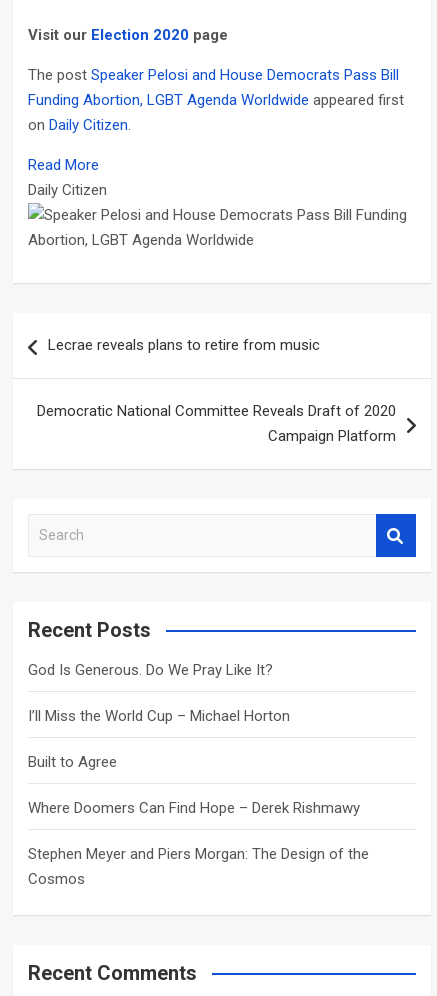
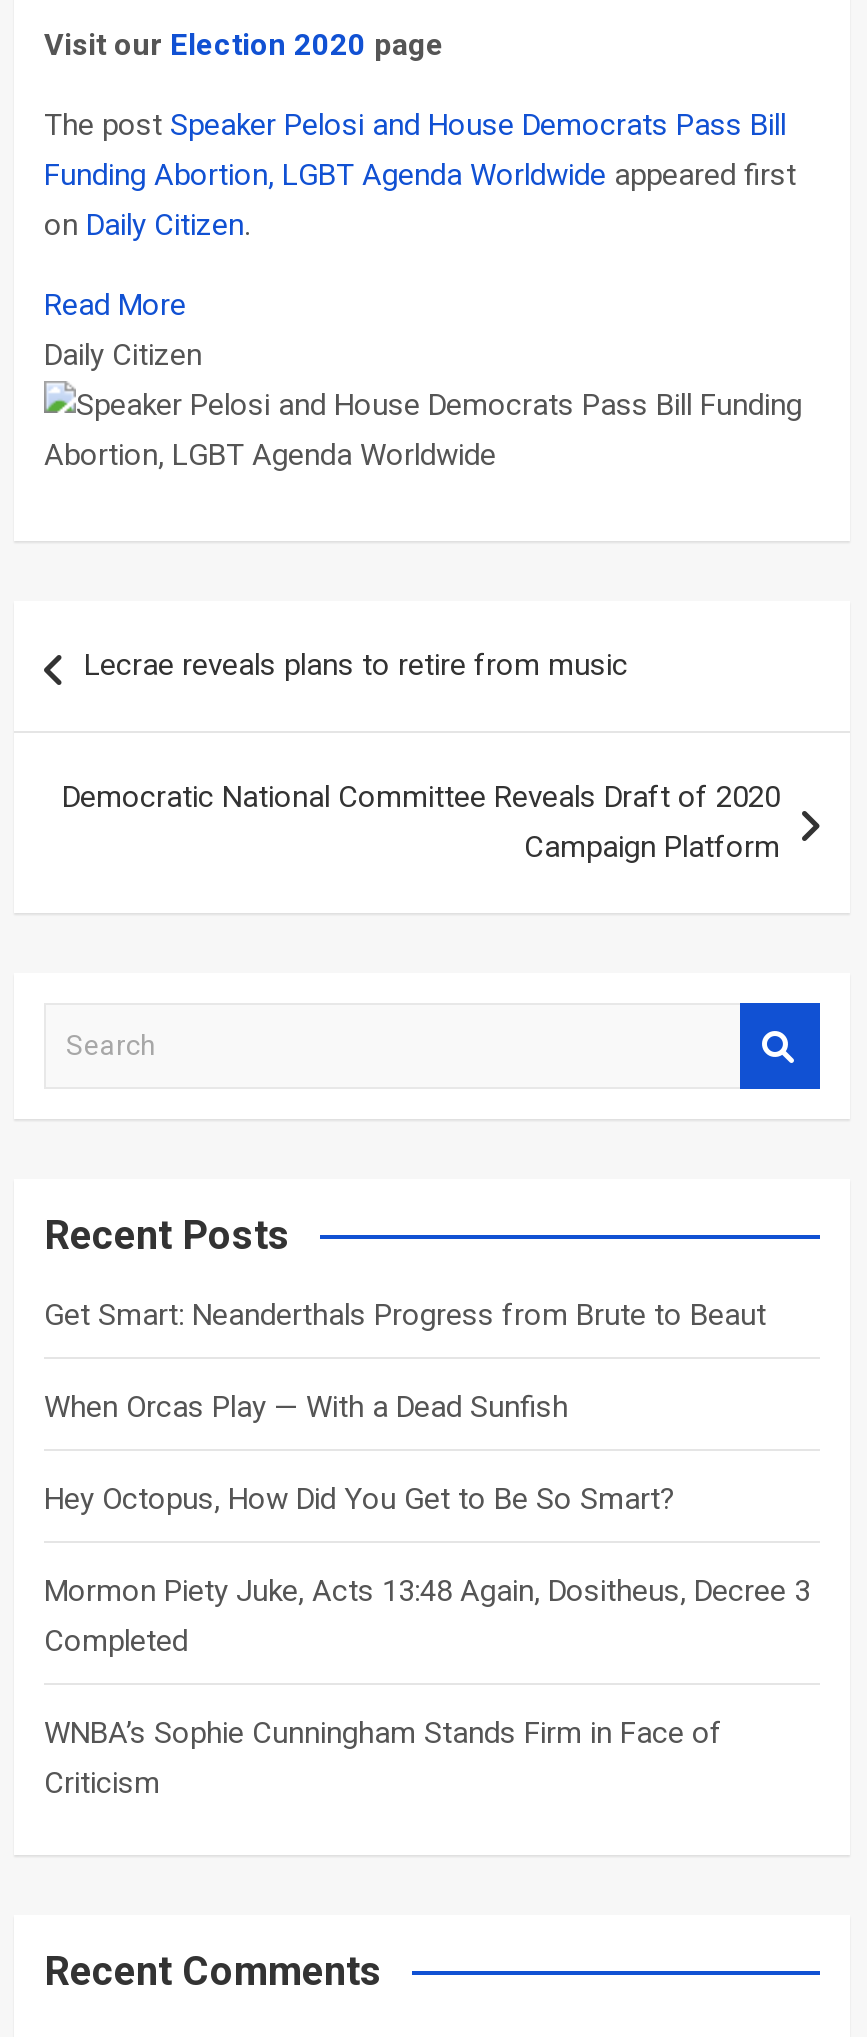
[28,661,273,679] God Is Generous. Do We Pray Like It? -> [44,1297,766,1333] Get Smart: Neanderthals Progress from Brute to Beaut
[28,707,290,725] I’ll Miss the World Cup – Michael Horton -> [44,1389,568,1425] When Orcas Play — With a Dead Sunfish
[28,753,117,771] Built to Agree -> [44,1481,676,1517] Hey Octopus, How Did You Get to Be So Smart?
[28,799,360,817] Where Doomers Can Find Hope – Derek Rishmawy -> [44,1573,810,1659] Mormon Piety Juke, Acts 13:48 Again, Dositheus, Decree 3 | Completed
[28,845,369,888] Stephen Meyer and Piers Morgan: The Design of the | Cosmos -> [44,1715,722,1801] WNBA’s Sophie Cunningham Stands Firm in Face of | Criticism

